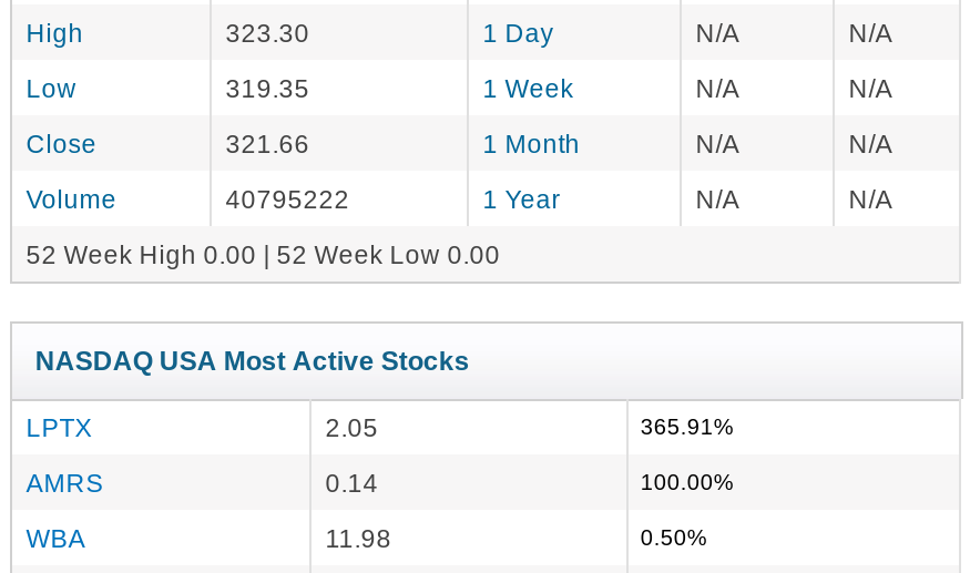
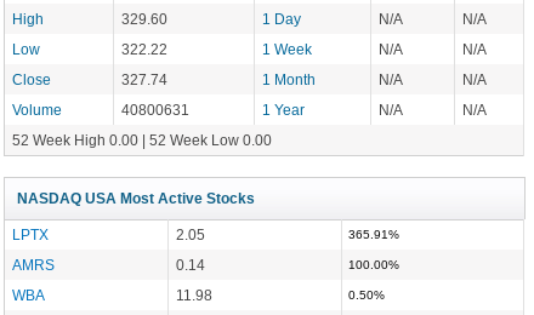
[225,18,310,47] 323.30 -> [122,11,168,27] 329.60
[225,74,310,103] 319.35 -> [122,42,168,57] 322.22
[225,129,310,158] 321.66 -> [122,72,168,88] 327.74
[225,185,350,213] 40795222 -> [122,102,190,118] 40800631

